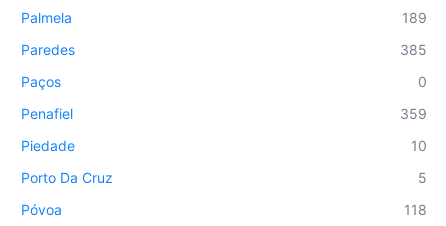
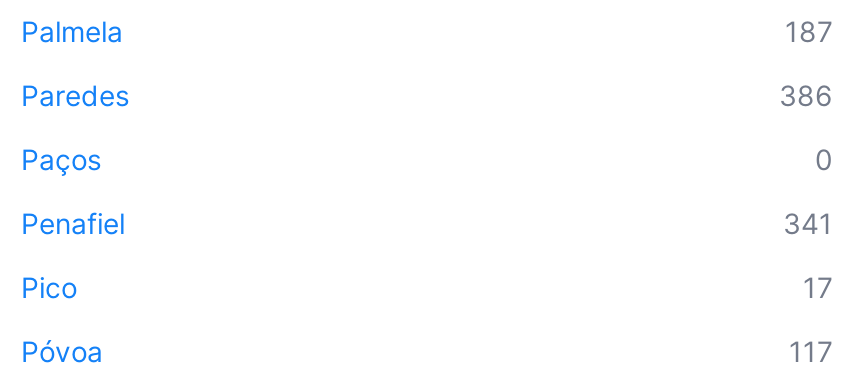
[402,9,427,26] 189 -> [785,13,833,47] 187
[400,41,427,58] 385 -> [779,77,833,111] 386
[21,105,427,186] 359 | Piedade | 10 | Porto Da Cruz | 5 -> [21,205,833,303] 341 | Pico | 17
[404,201,427,218] 118 -> [789,333,833,367] 117

